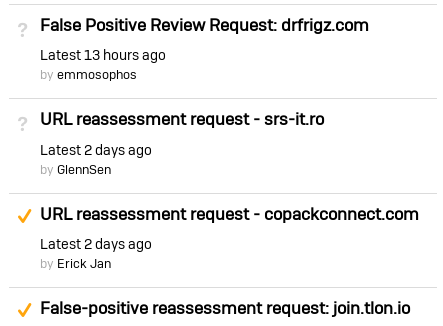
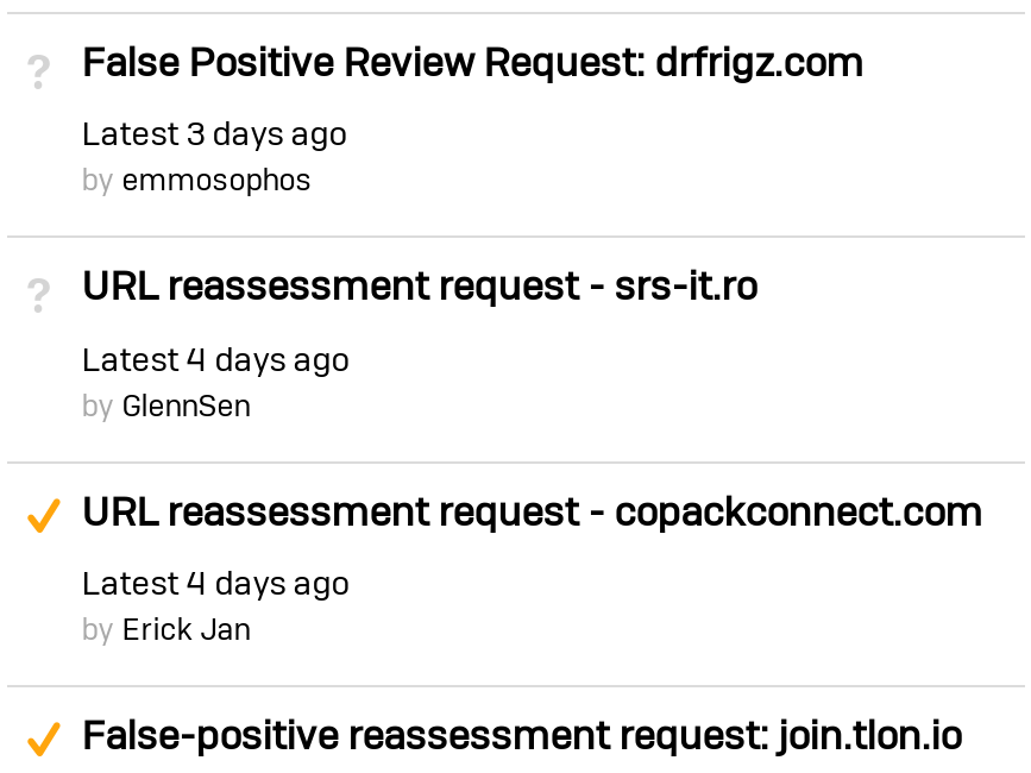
[40,46,166,64] Latest 13 hours ago -> [81,113,348,156] Latest 3 days ago
[40,141,152,159] Latest 2 days ago -> [81,337,350,380] Latest 4 days ago
[40,235,152,253] Latest 2 days ago -> [81,561,350,604] Latest 4 days ago

